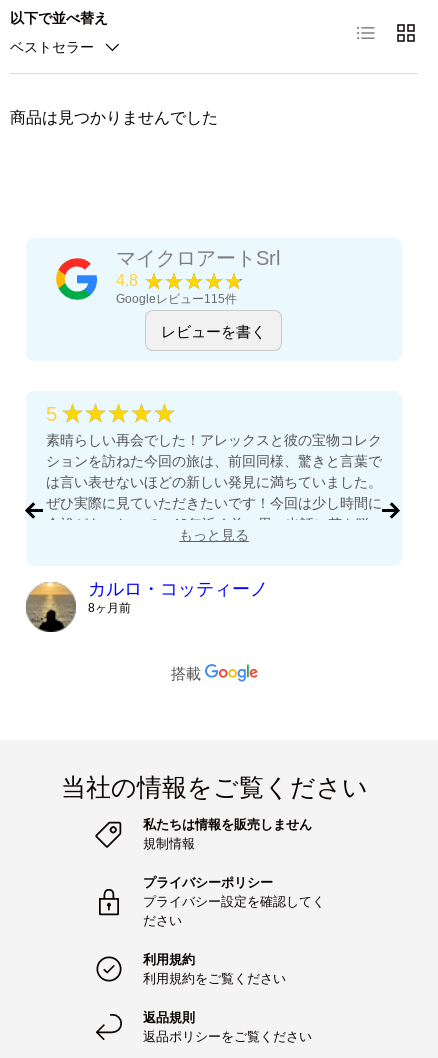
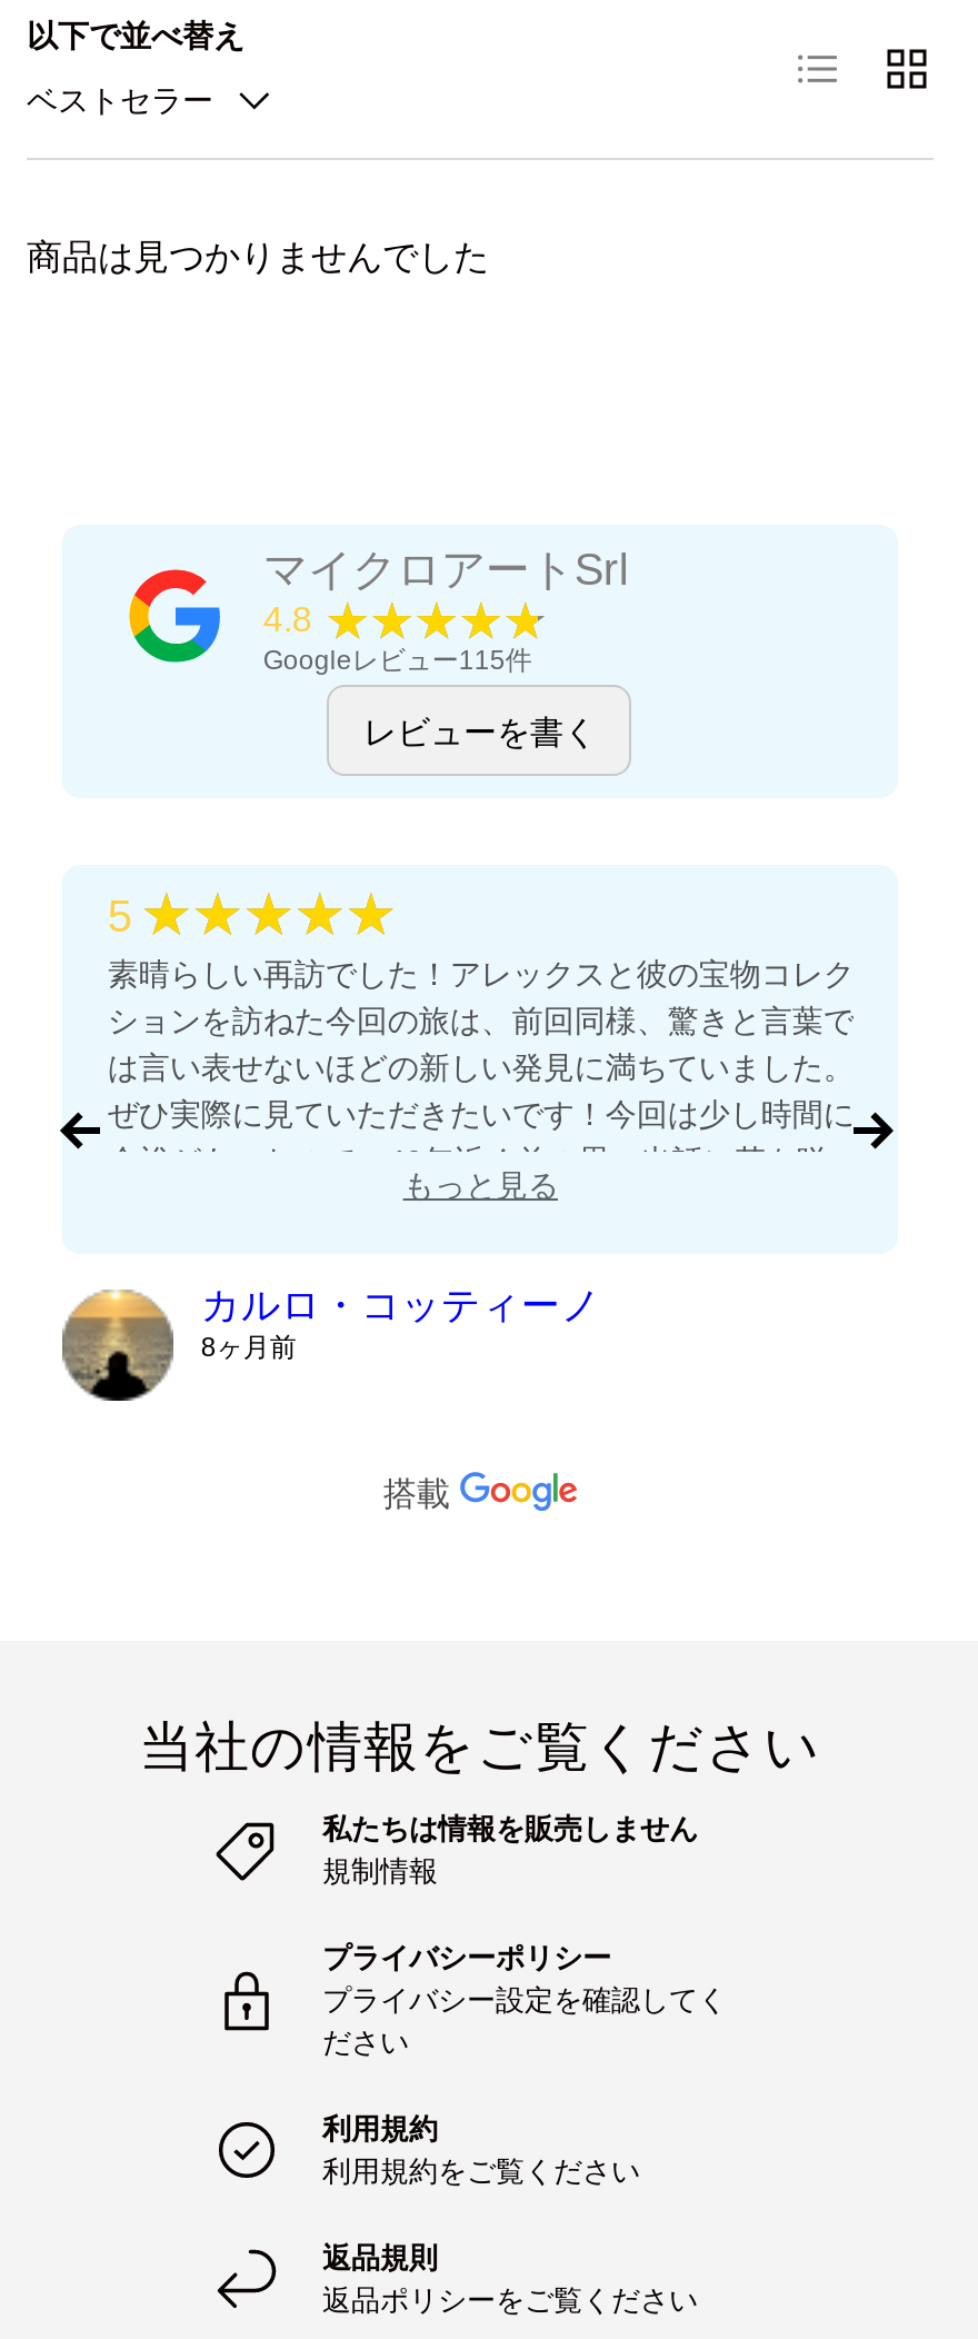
[46,432,382,448] 素晴らしい再会でした！アレックスと彼の宝物コレク -> [107,957,854,993] 素晴らしい再訪でした！アレックスと彼の宝物コレク

